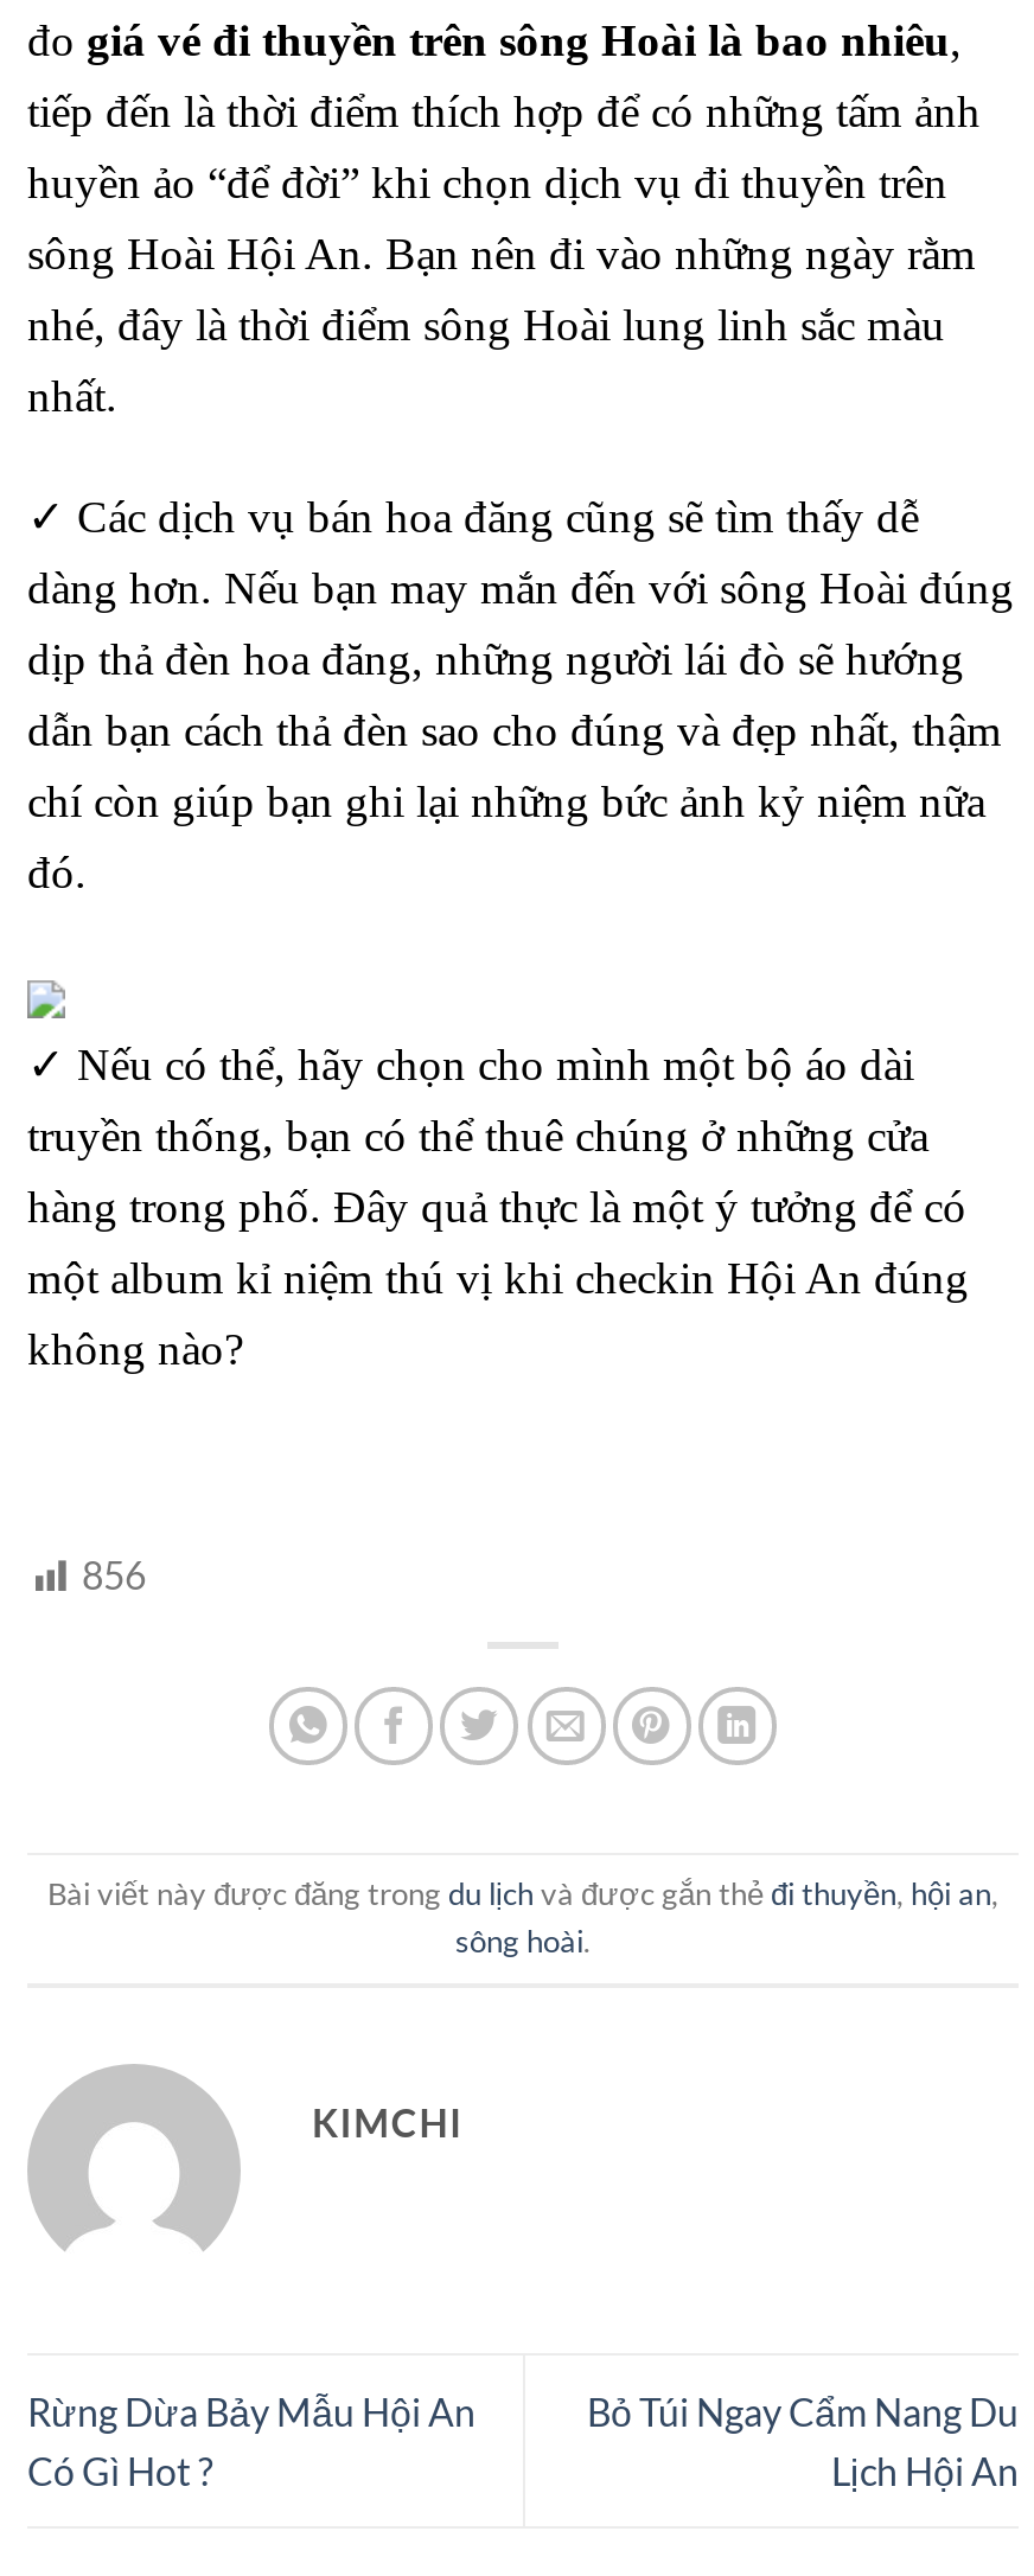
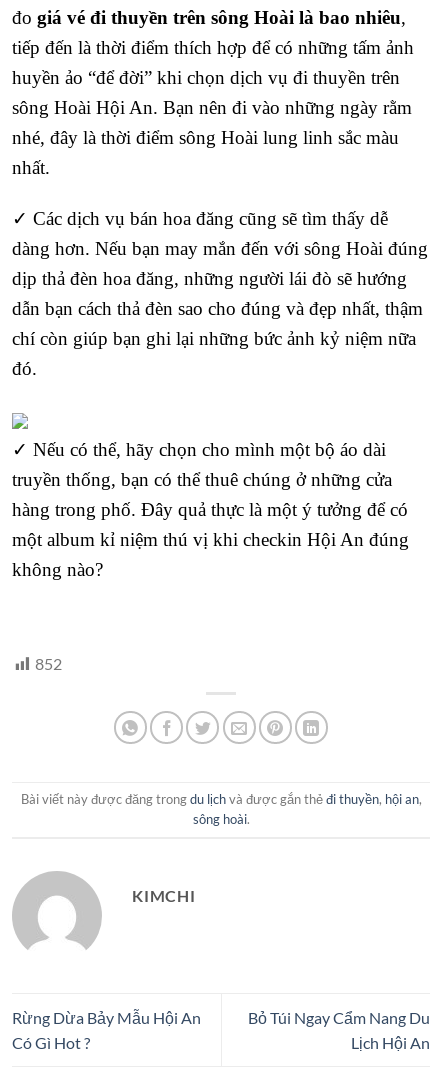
[82,1550,146,1595] 856 -> [35,654,62,673] 852

